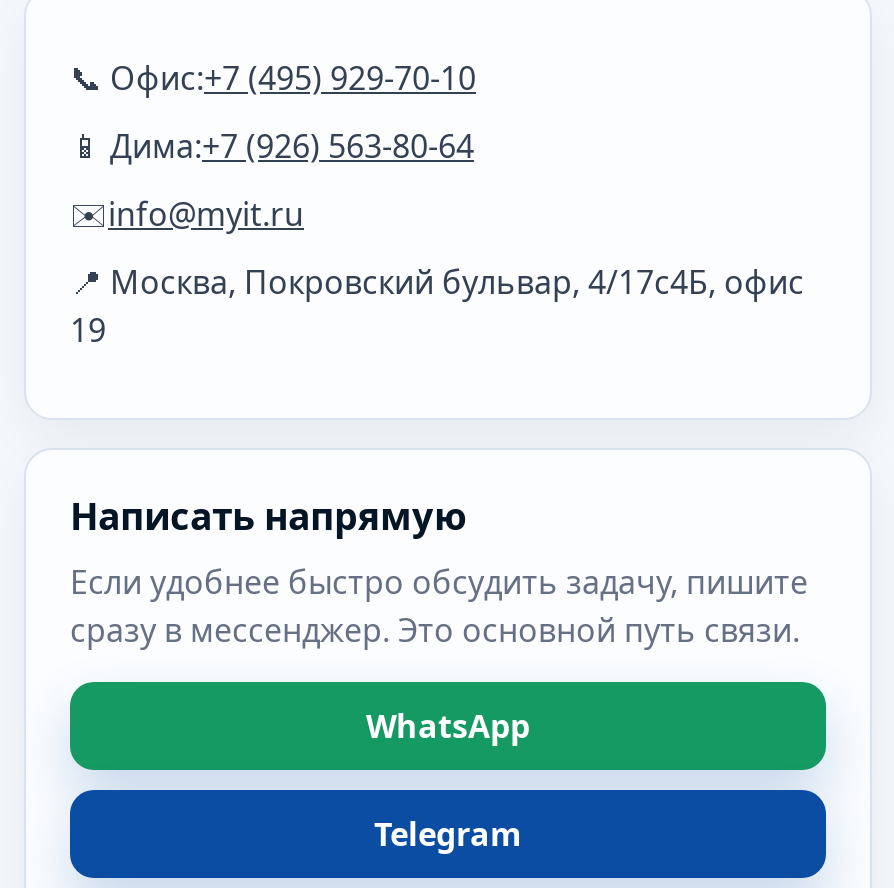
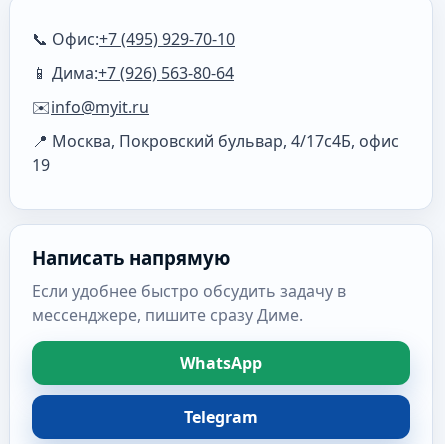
[70,560,808,652] Если удобнее быстро обсудить задачу, пишите | сразу в мессенджер. Это основной путь связи. -> [32,280,346,326] Если удобнее быстро обсудить задачу в | мессенджере, пишите сразу Диме.

